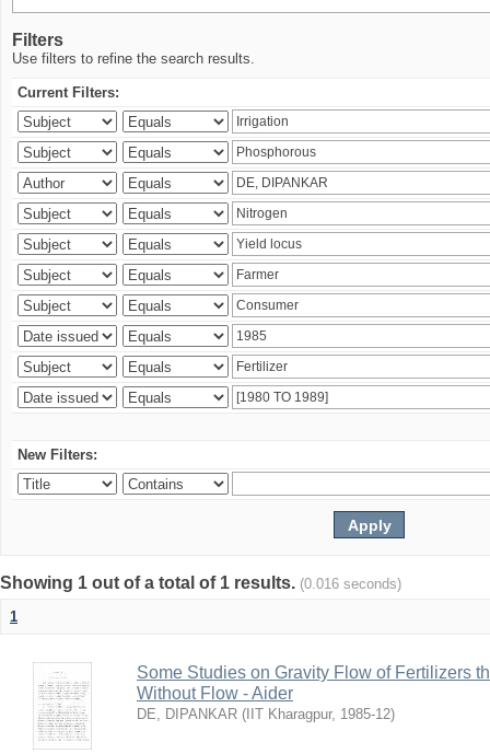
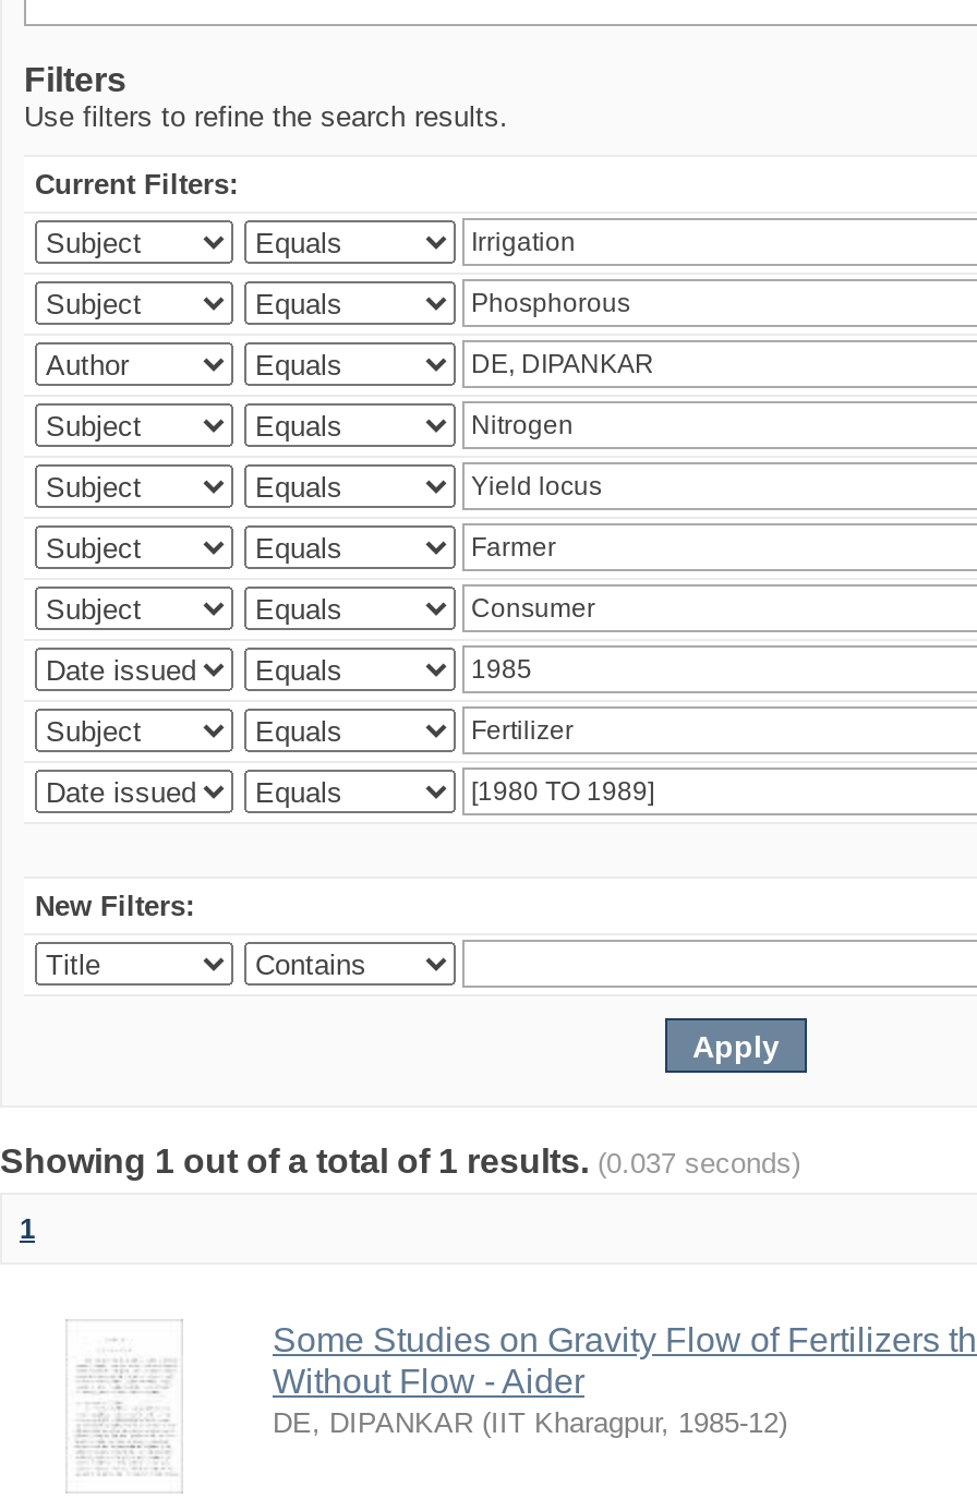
[0,573,401,592] Showing 1 out of a total of 1 results. (0.016 seconds) -> [0,1143,800,1180] Showing 1 out of a total of 1 results. (0.037 seconds)

